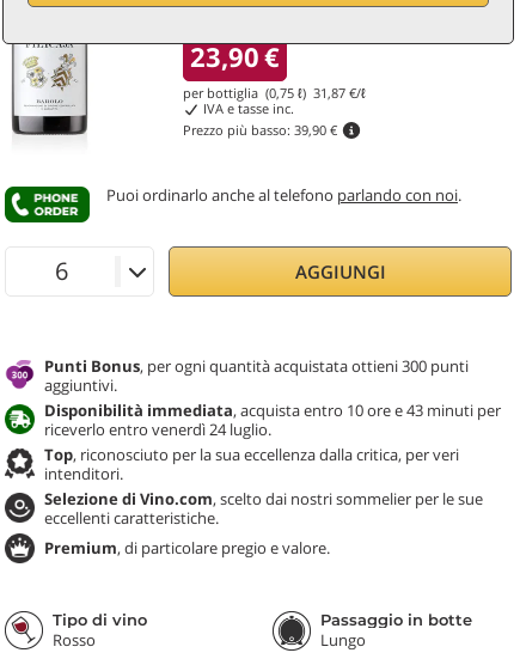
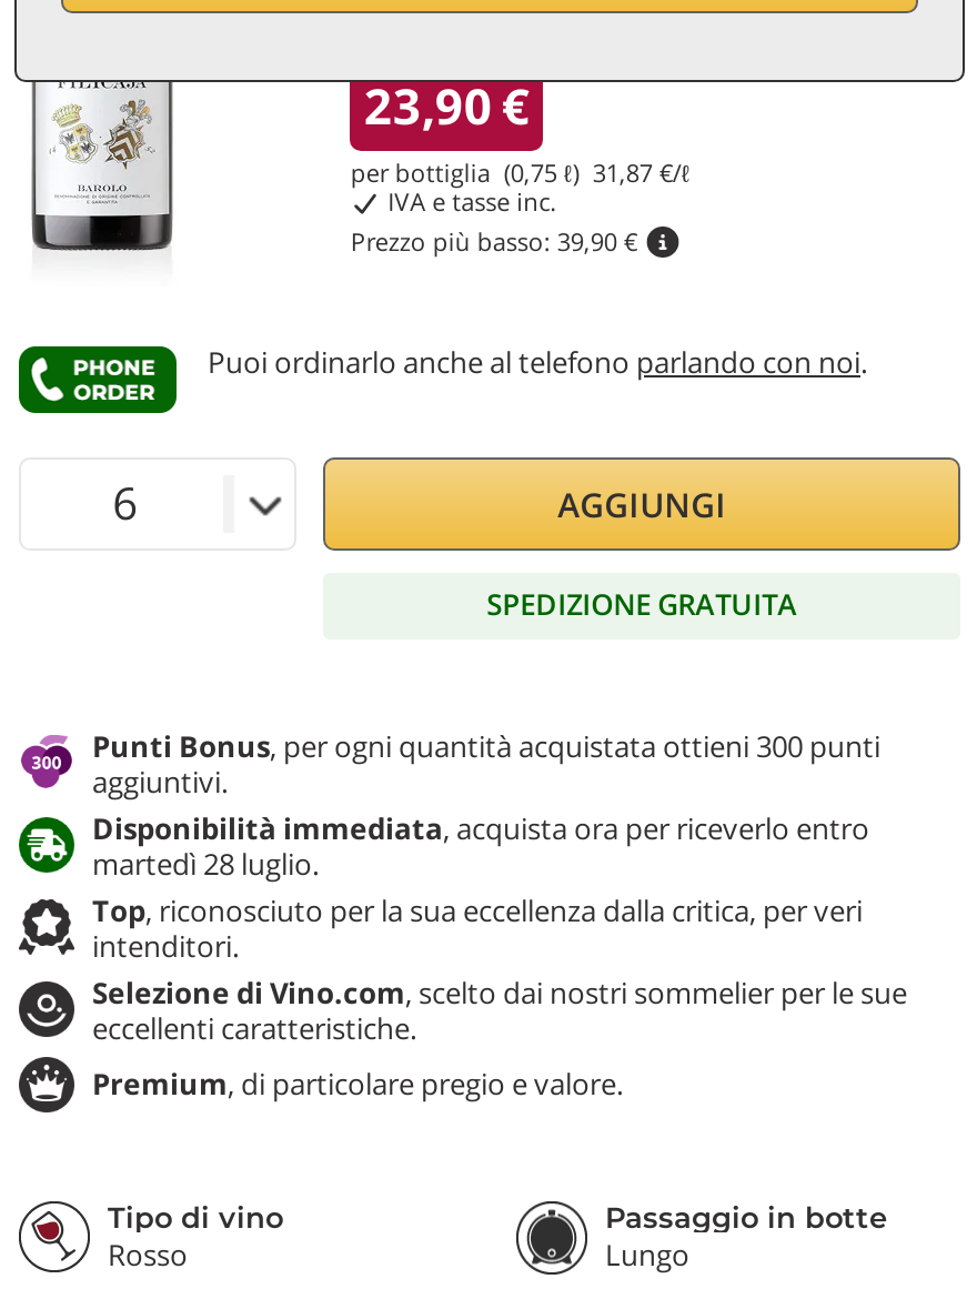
none -> [487,585,798,625] SPEDIZIONE GRATUITA
[44,399,501,440] Disponibilità immediata, acquista entro 10 ore e 43 minuti per | riceverlo entro venerdì 24 luglio. -> [92,808,869,883] Disponibilità immediata, acquista ora per riceverlo entro | martedì 28 luglio.

